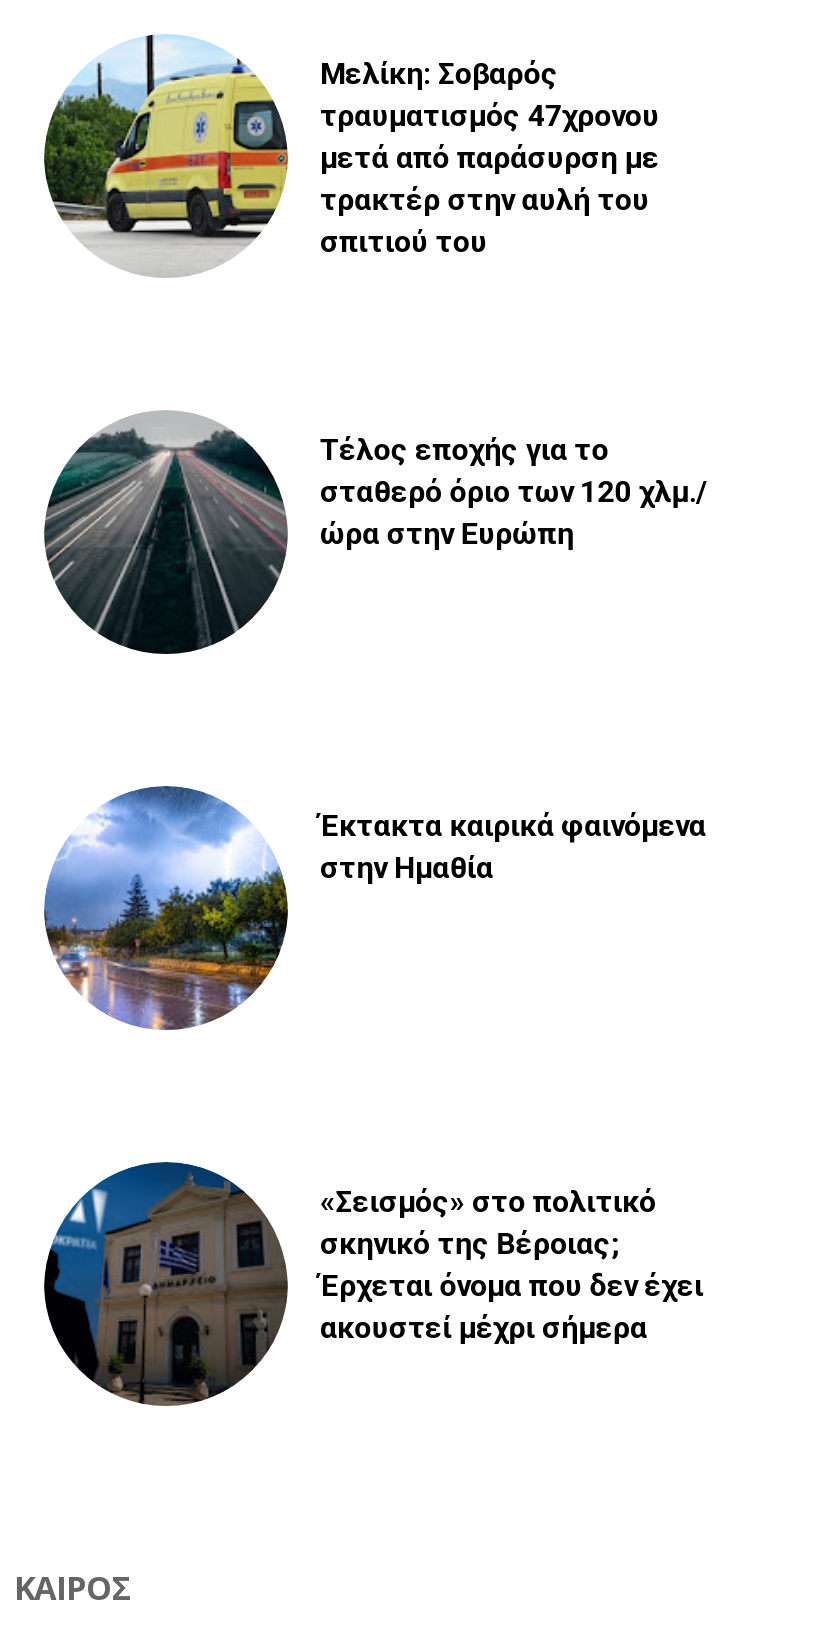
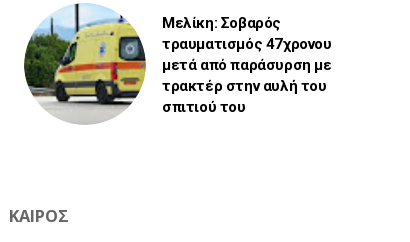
[42,410,707,656] [image] | Τέλος εποχής για το | σταθερό όριο των 120 χλμ./ | ώρα στην Ευρώπη -> none
[42,784,706,1032] [image] | Έκτακτα καιρικά φαινόμενα | στην Ημαθία -> none
[44,1160,703,1406] [image] | «Σεισμός» στο πολιτικό | σκηνικό της Βέροιας; | Έρχεται όνομα που δεν έχει | ακουστεί μέχρι σήμερα -> none

